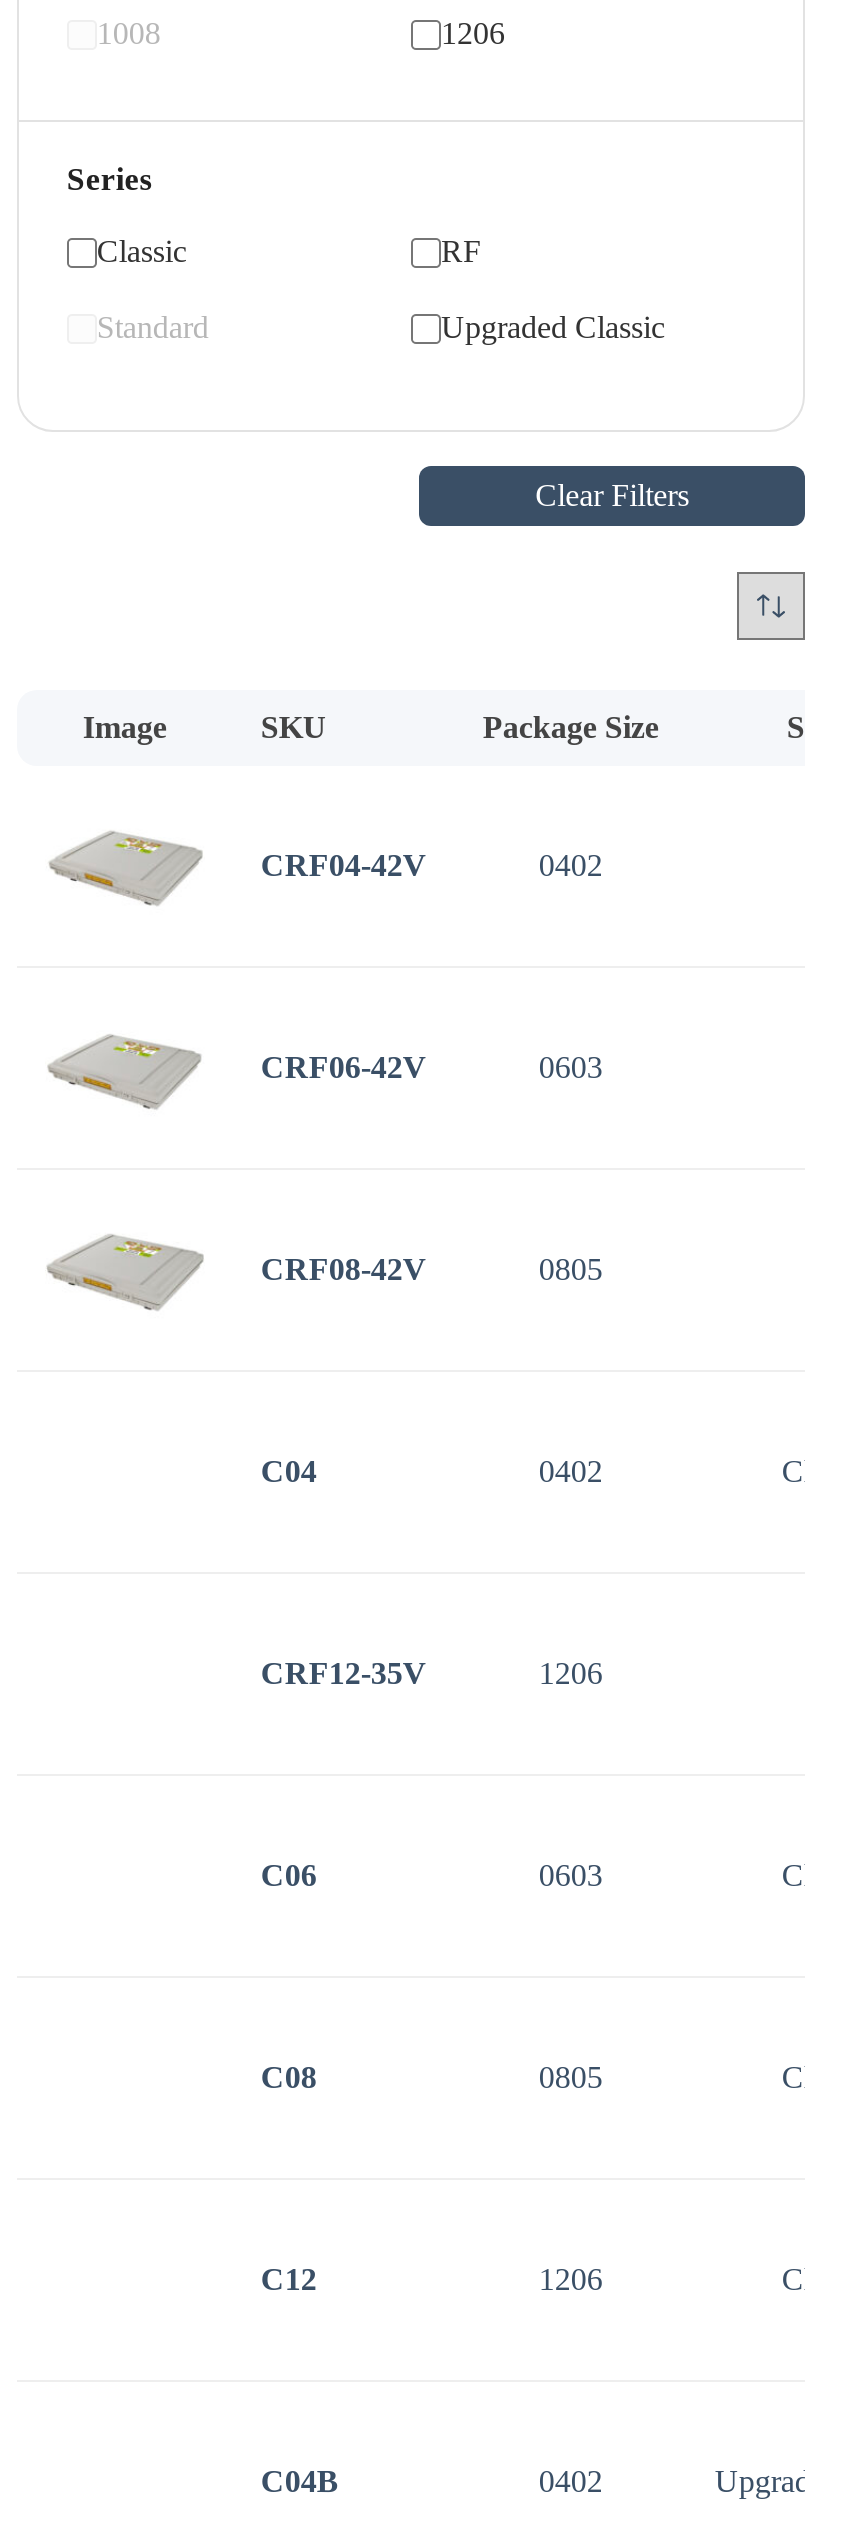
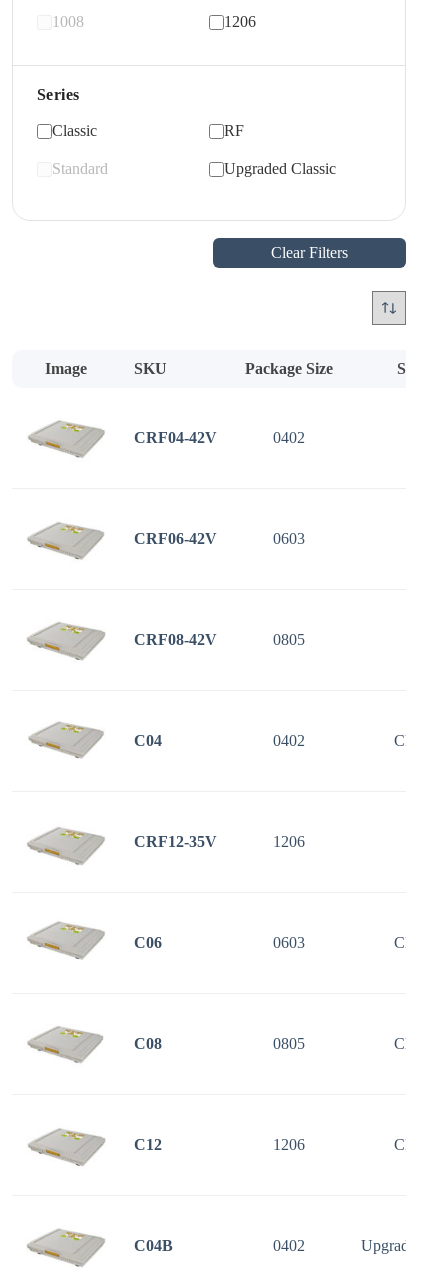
none -> [28,721,104,759] [image]
none -> [26,827,105,866] [image]
none -> [27,921,105,960] [image]
none -> [27,1026,104,1064] [image]
none -> [27,1128,106,1167] [image]
none -> [26,1228,106,1268] [image]

